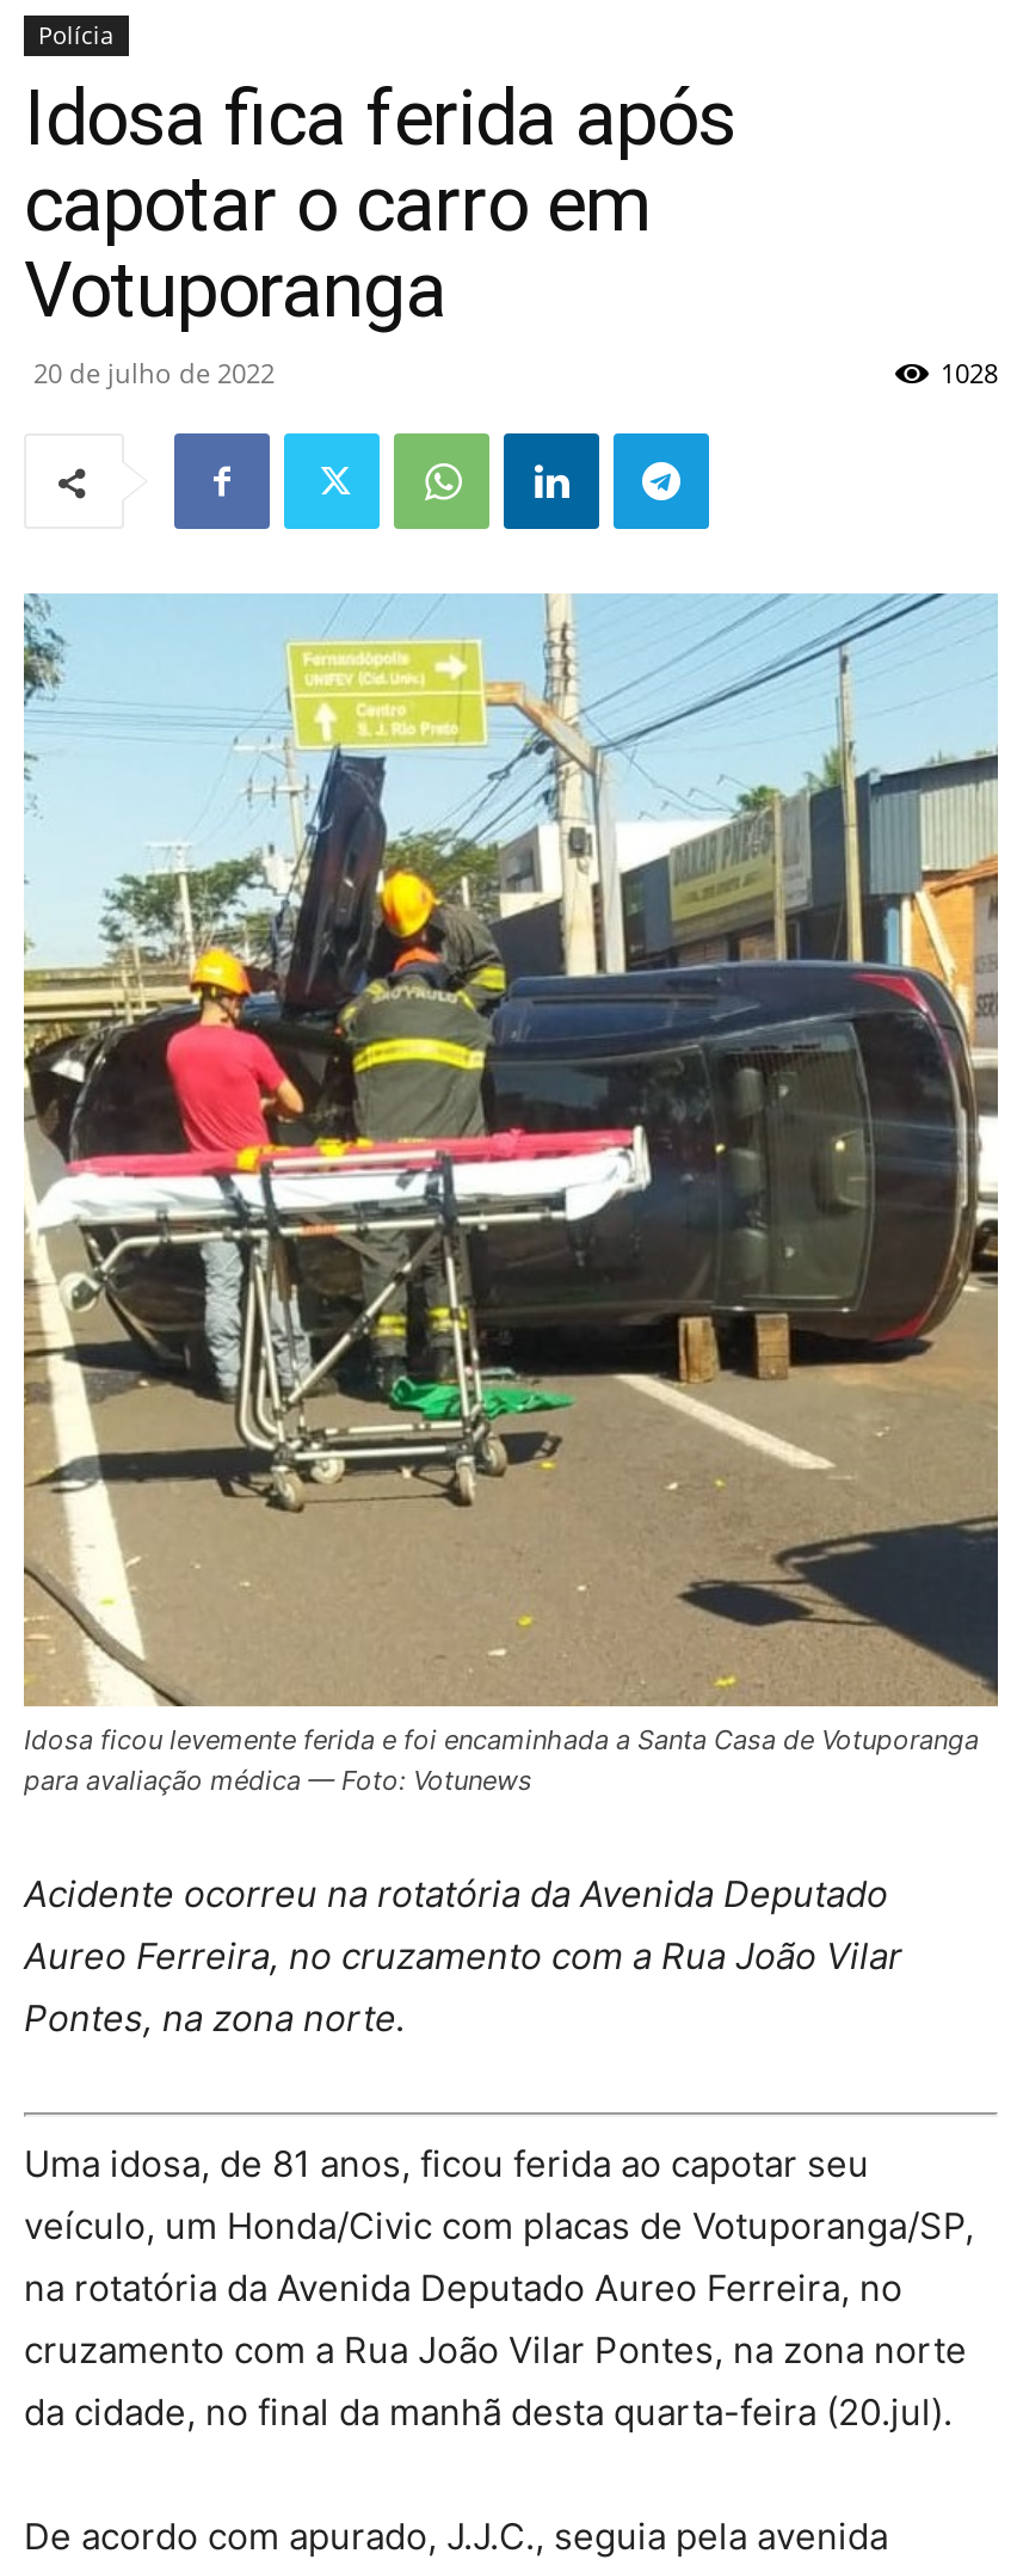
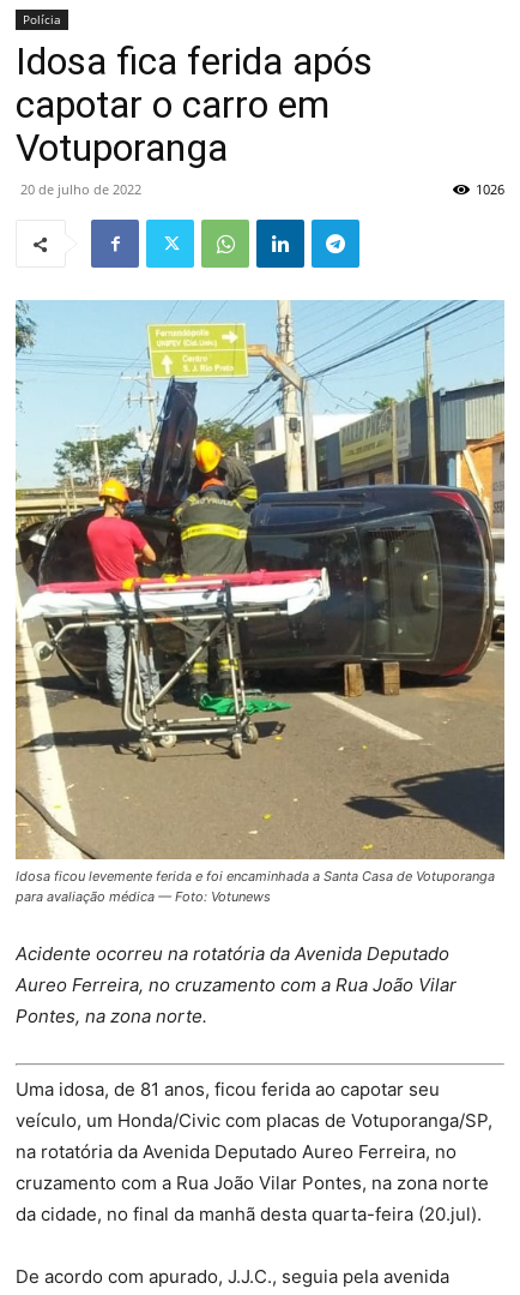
[941,355,998,390] 1028 -> [476,180,504,198] 1026

